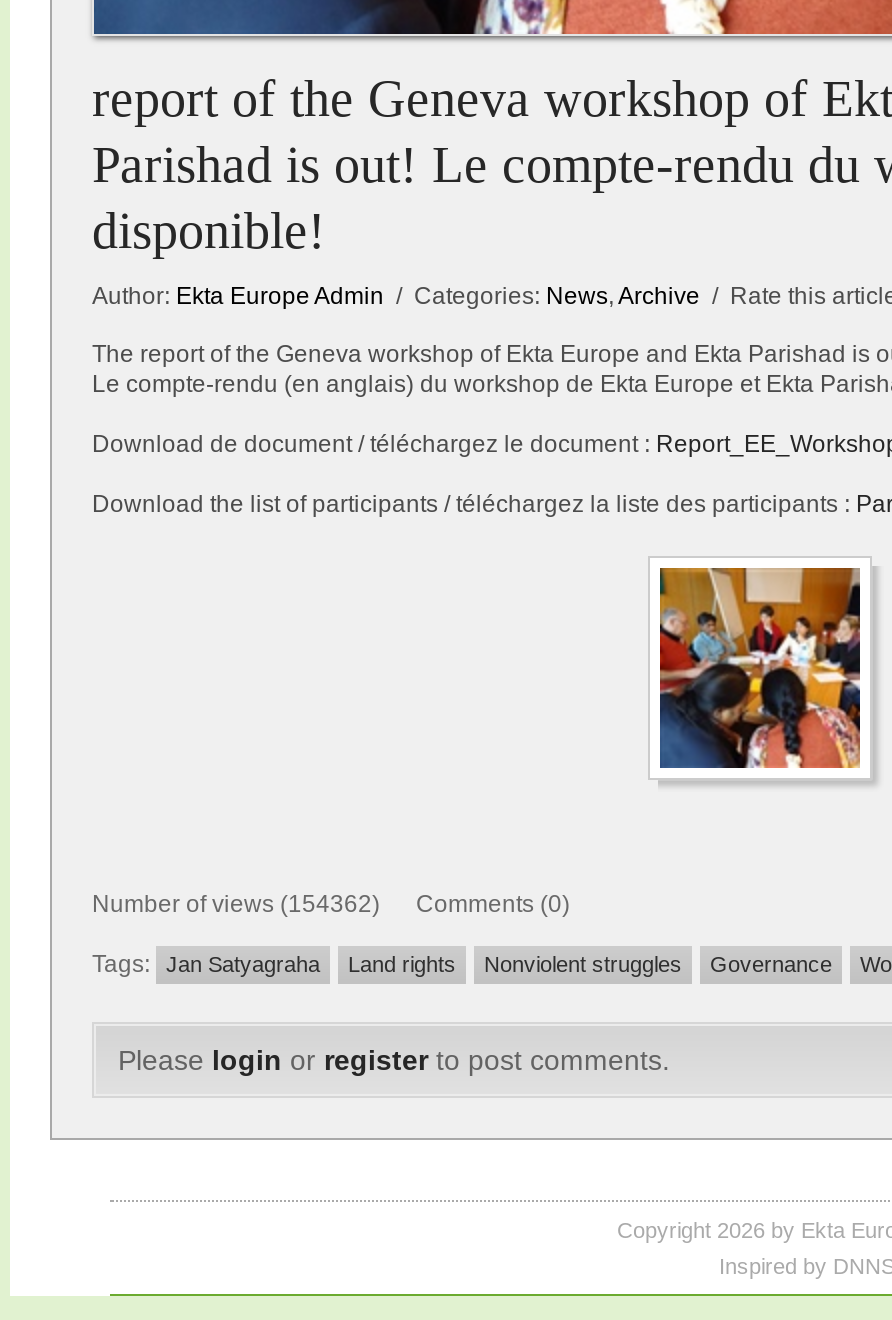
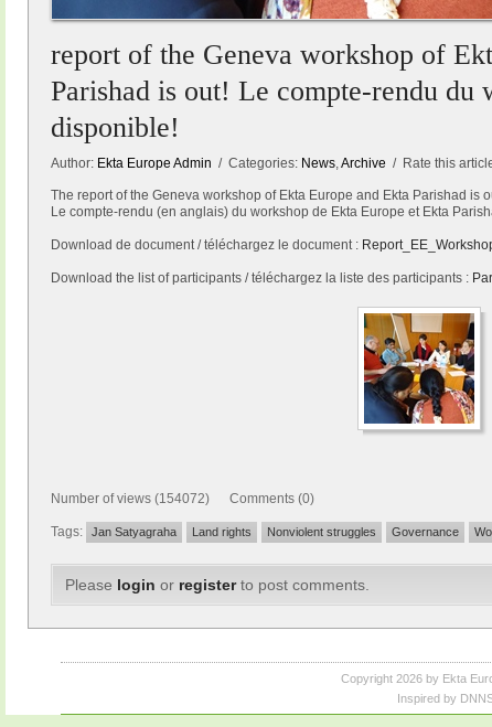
[92,890,570,918] Number of views (154362) Comments (0) -> [51,491,314,506] Number of views (154072) Comments (0)

